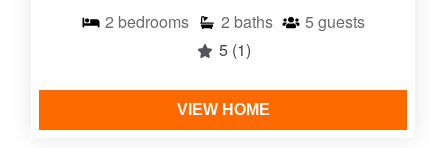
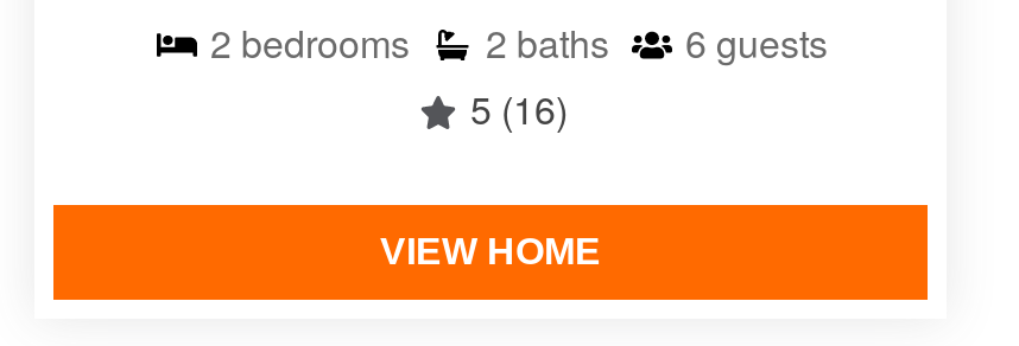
[105,10,365,33] 2 bedrooms 2 baths 5 guests -> [210,17,828,71] 2 bedrooms 2 baths 6 guests
[219,38,251,61] 5 (1) -> [470,83,568,137] 5 (16)

